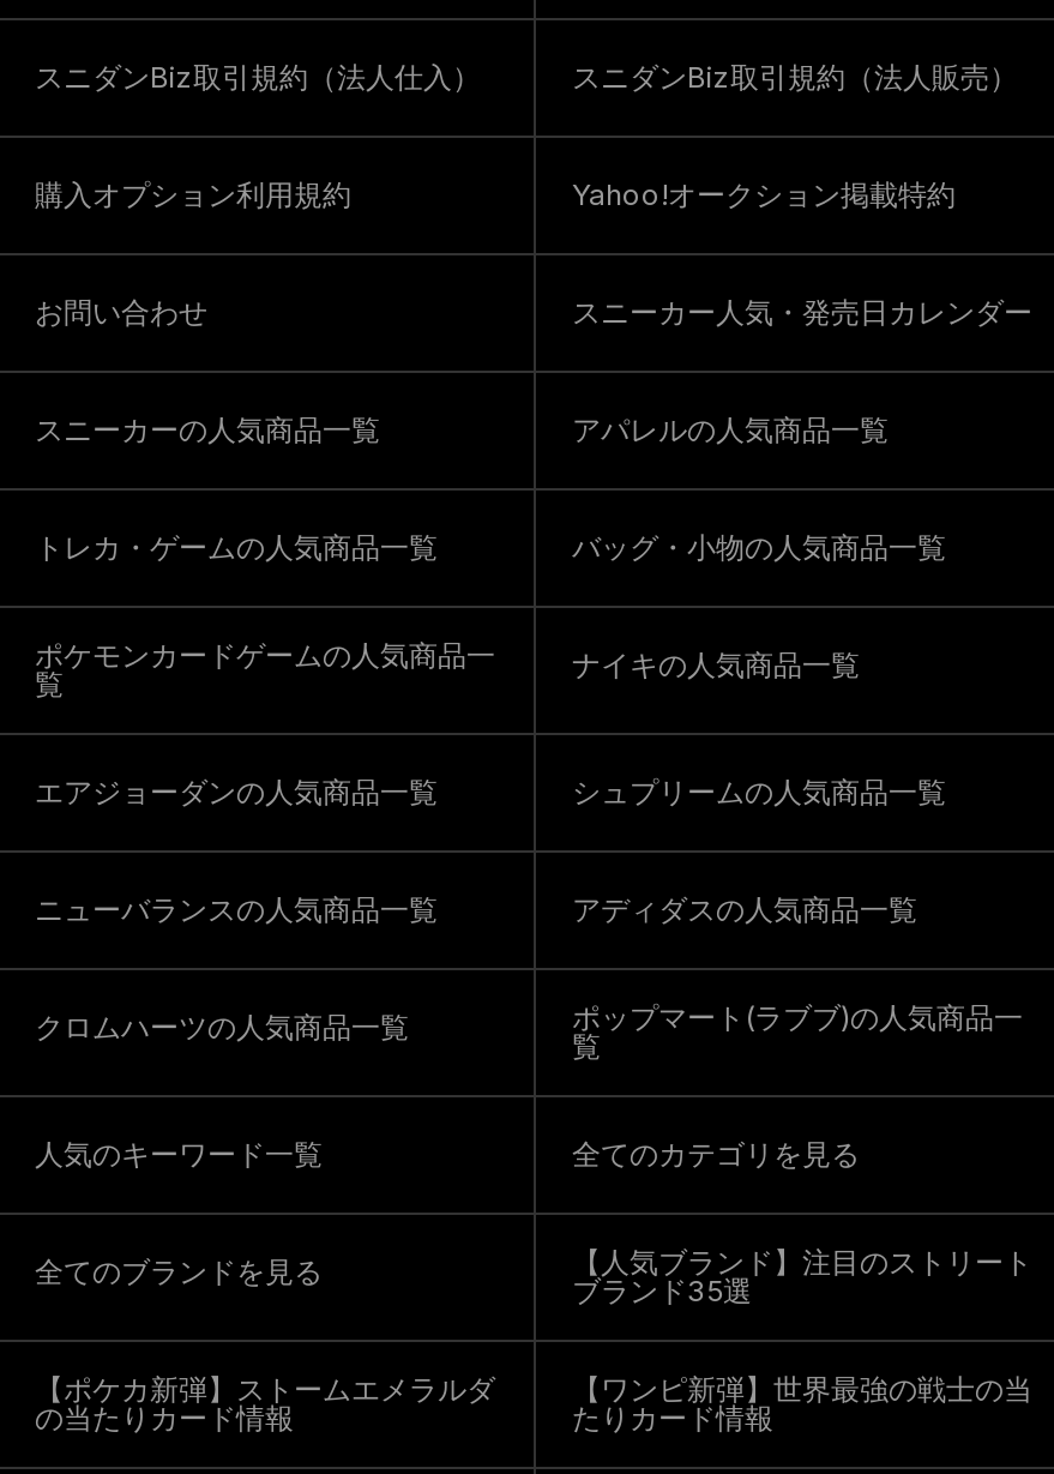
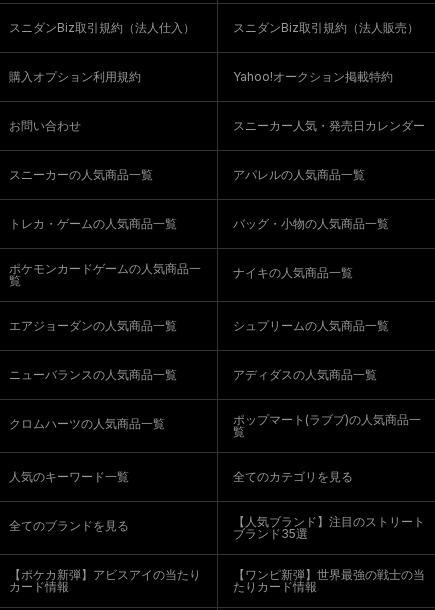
[35,1371,495,1436] 【ポケカ新弾】ストームエメラルダ | の当たりカード情報 -> [9,567,201,594] 【ポケカ新弾】アビスアイの当たり | カード情報

